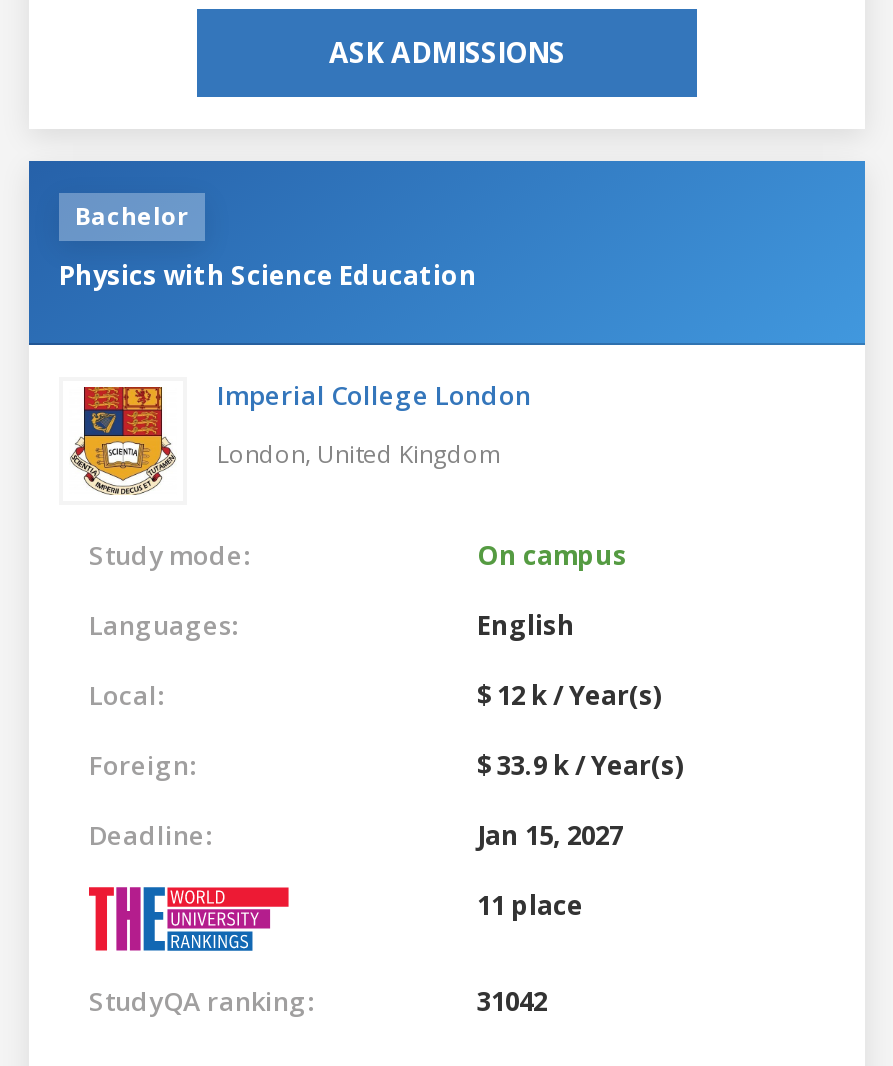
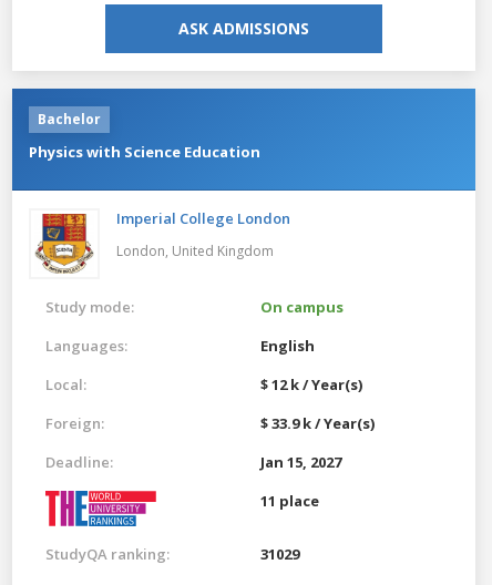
[477,983,547,1019] 31042 -> [260,544,299,564] 31029

